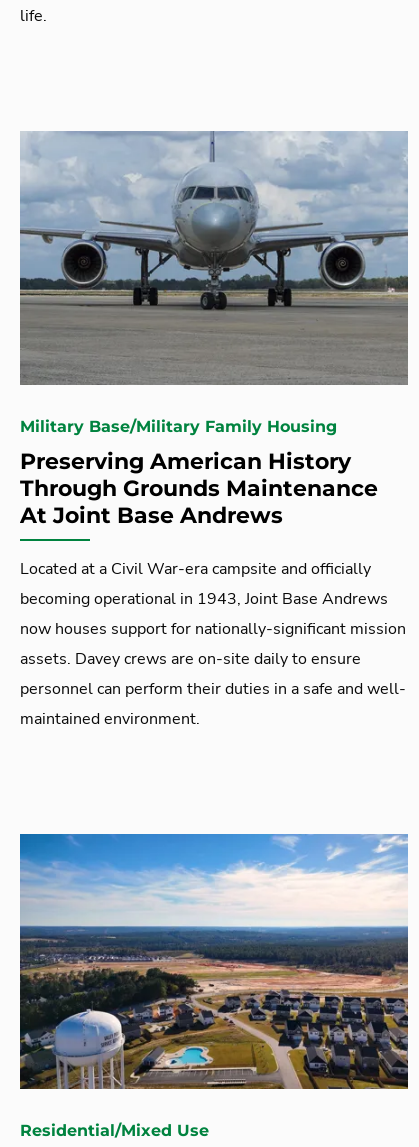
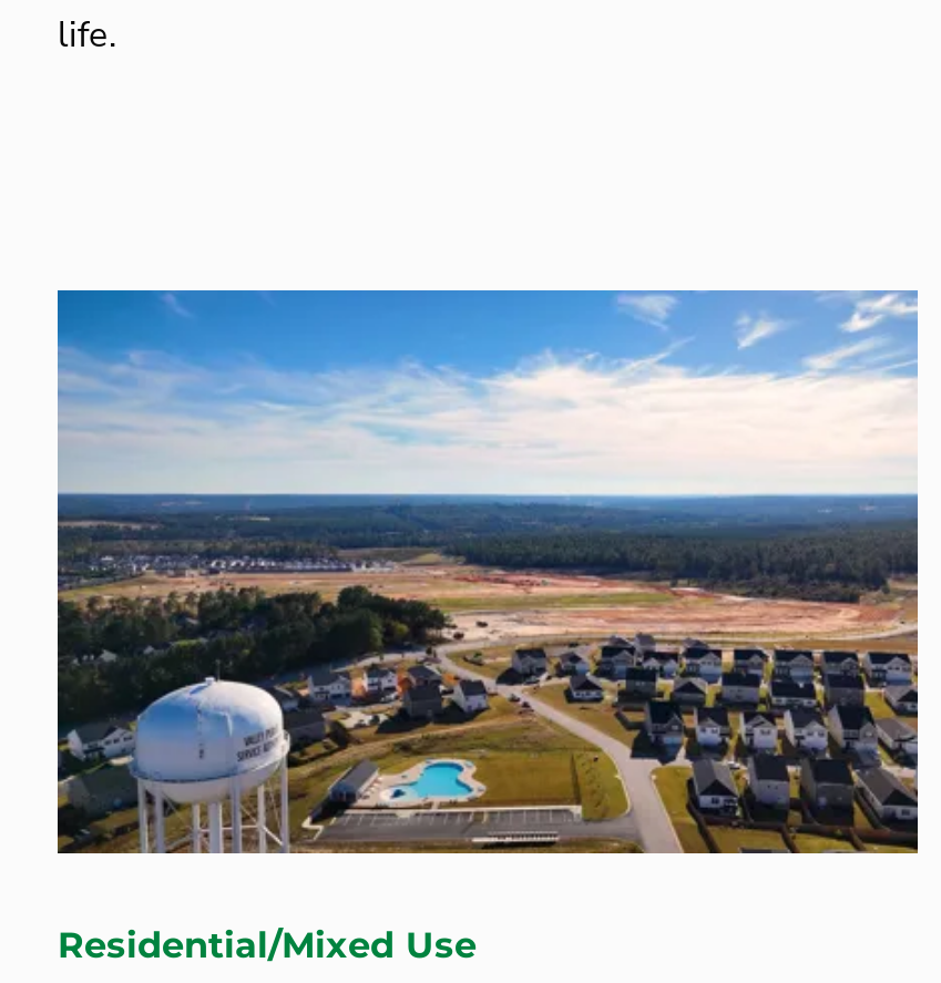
[19,131,409,730] [image] | Military Base/Military Family Housing | Preserving American History | Through Grounds Maintenance | At Joint Base Andrews | Located at a Civil War-era campsite and officially | becoming operational in 1943, Joint Base Andrews | now houses support for nationally-significant mission | assets. Davey crews are on-site daily to ensure | personnel can perform their duties in a safe and well- | maintained environment. -> none

